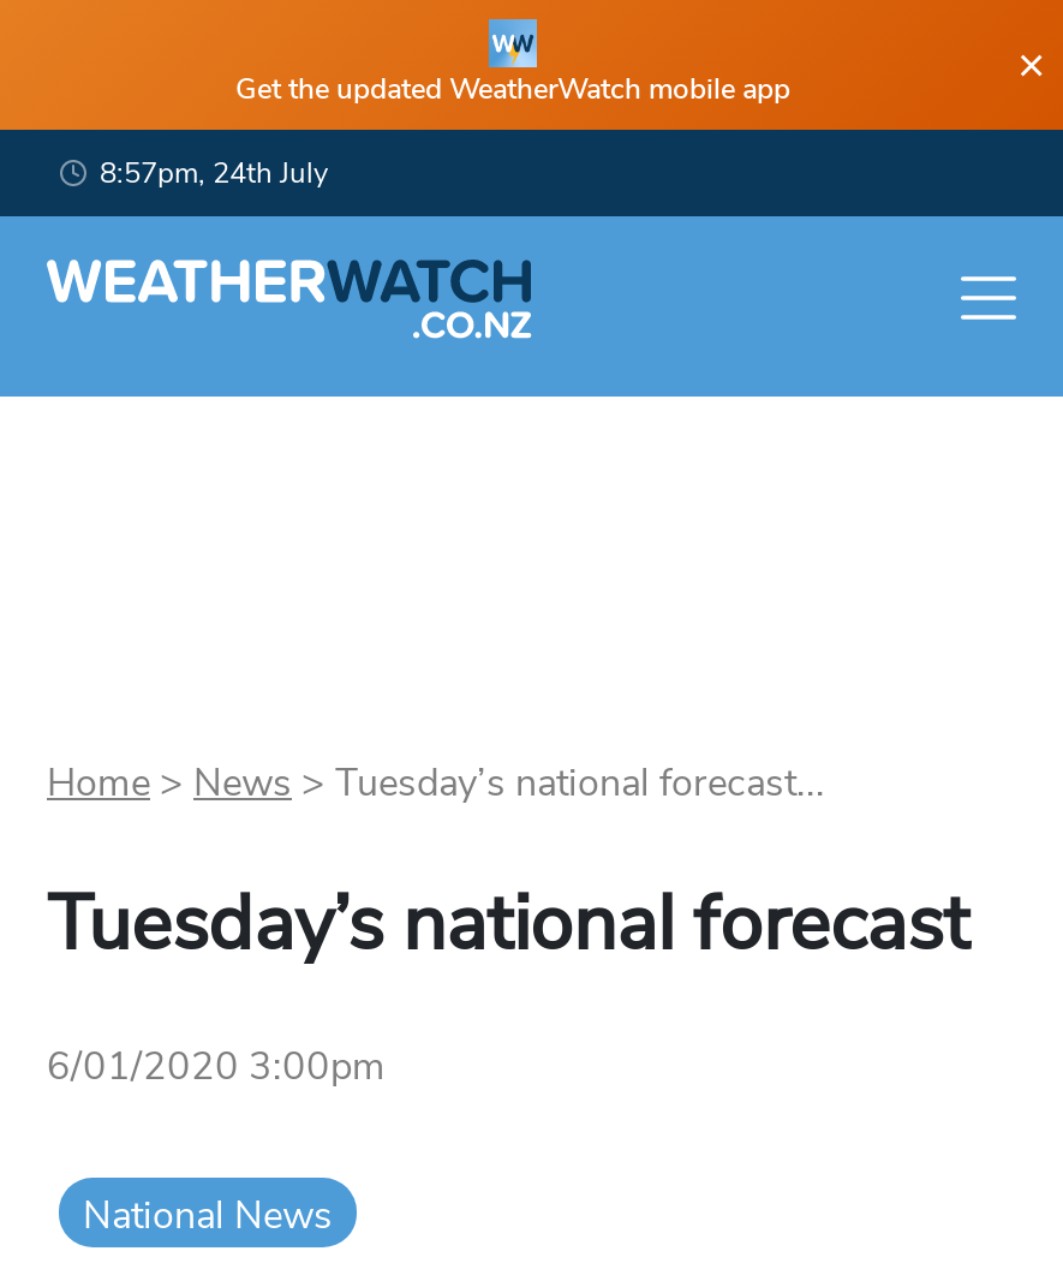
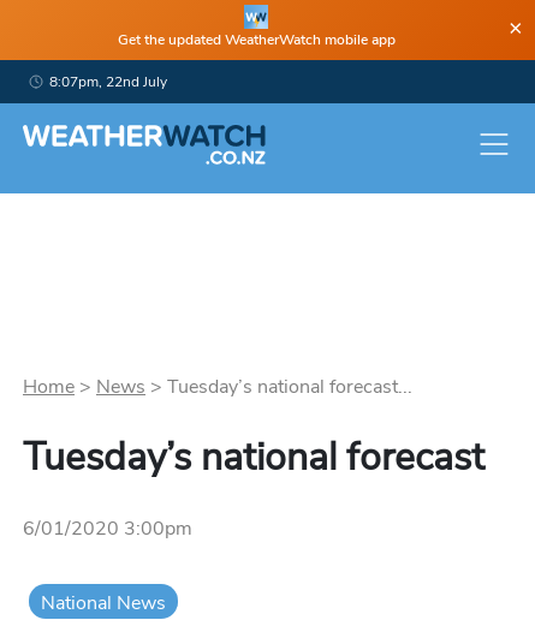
[100,154,328,192] 8:57pm, 24th July -> [49,72,167,91] 8:07pm, 22nd July

